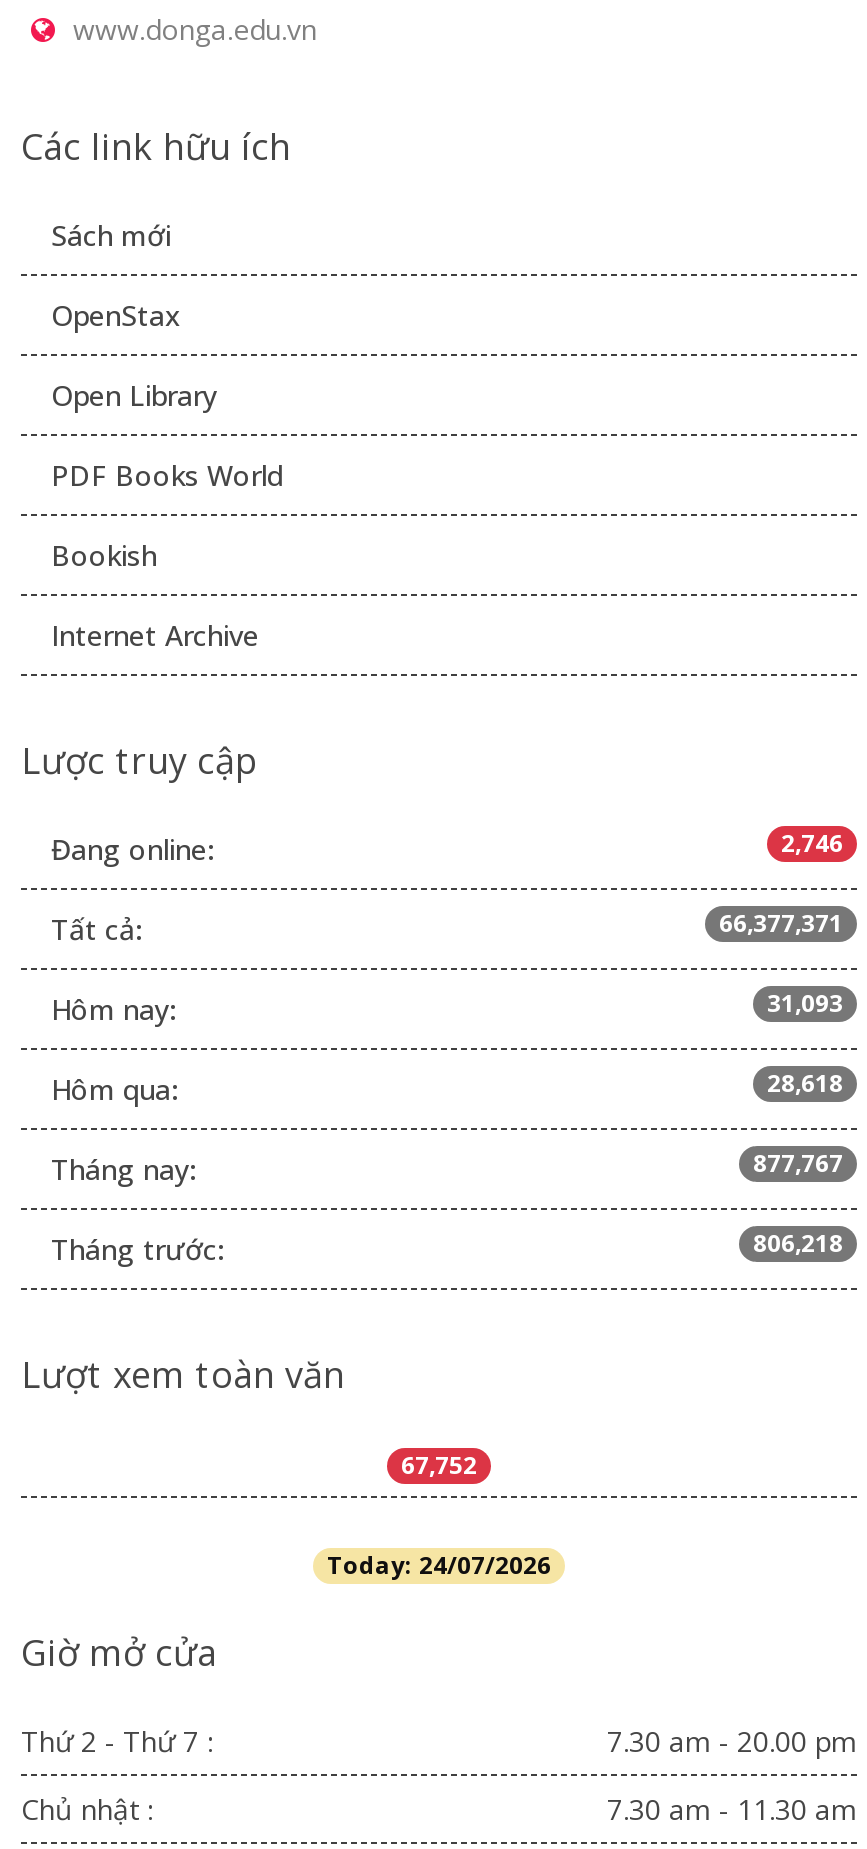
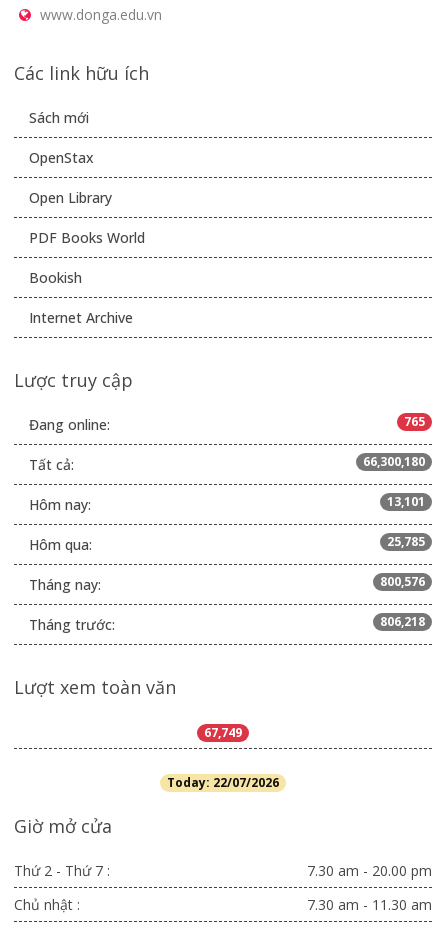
[781,826,843,860] 2,746 -> [404,413,425,430] 765
[719,906,843,940] 66,377,371 -> [363,453,425,470] 66,300,180
[767,986,843,1020] 31,093 -> [387,493,425,510] 13,101
[767,1066,843,1100] 28,618 -> [387,533,425,550] 25,785
[753,1146,843,1180] 877,767 -> [380,573,425,590] 800,576
[401,1448,477,1482] 67,752 -> [204,724,242,741] 67,749
[327,1548,551,1582] Today: 24/07/2026 -> [167,774,279,791] Today: 22/07/2026

